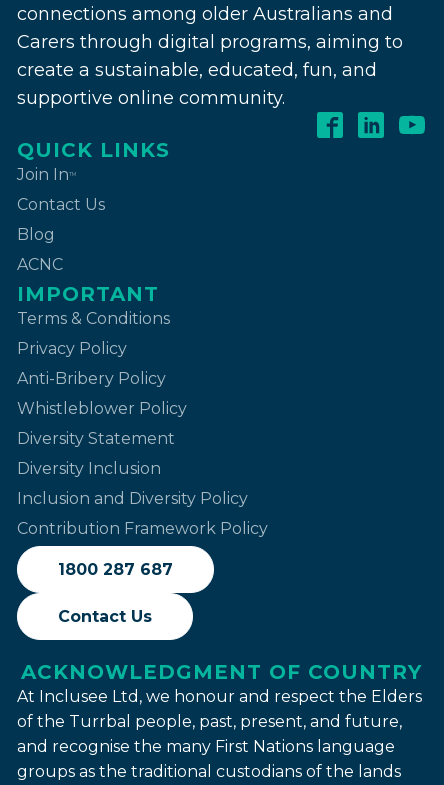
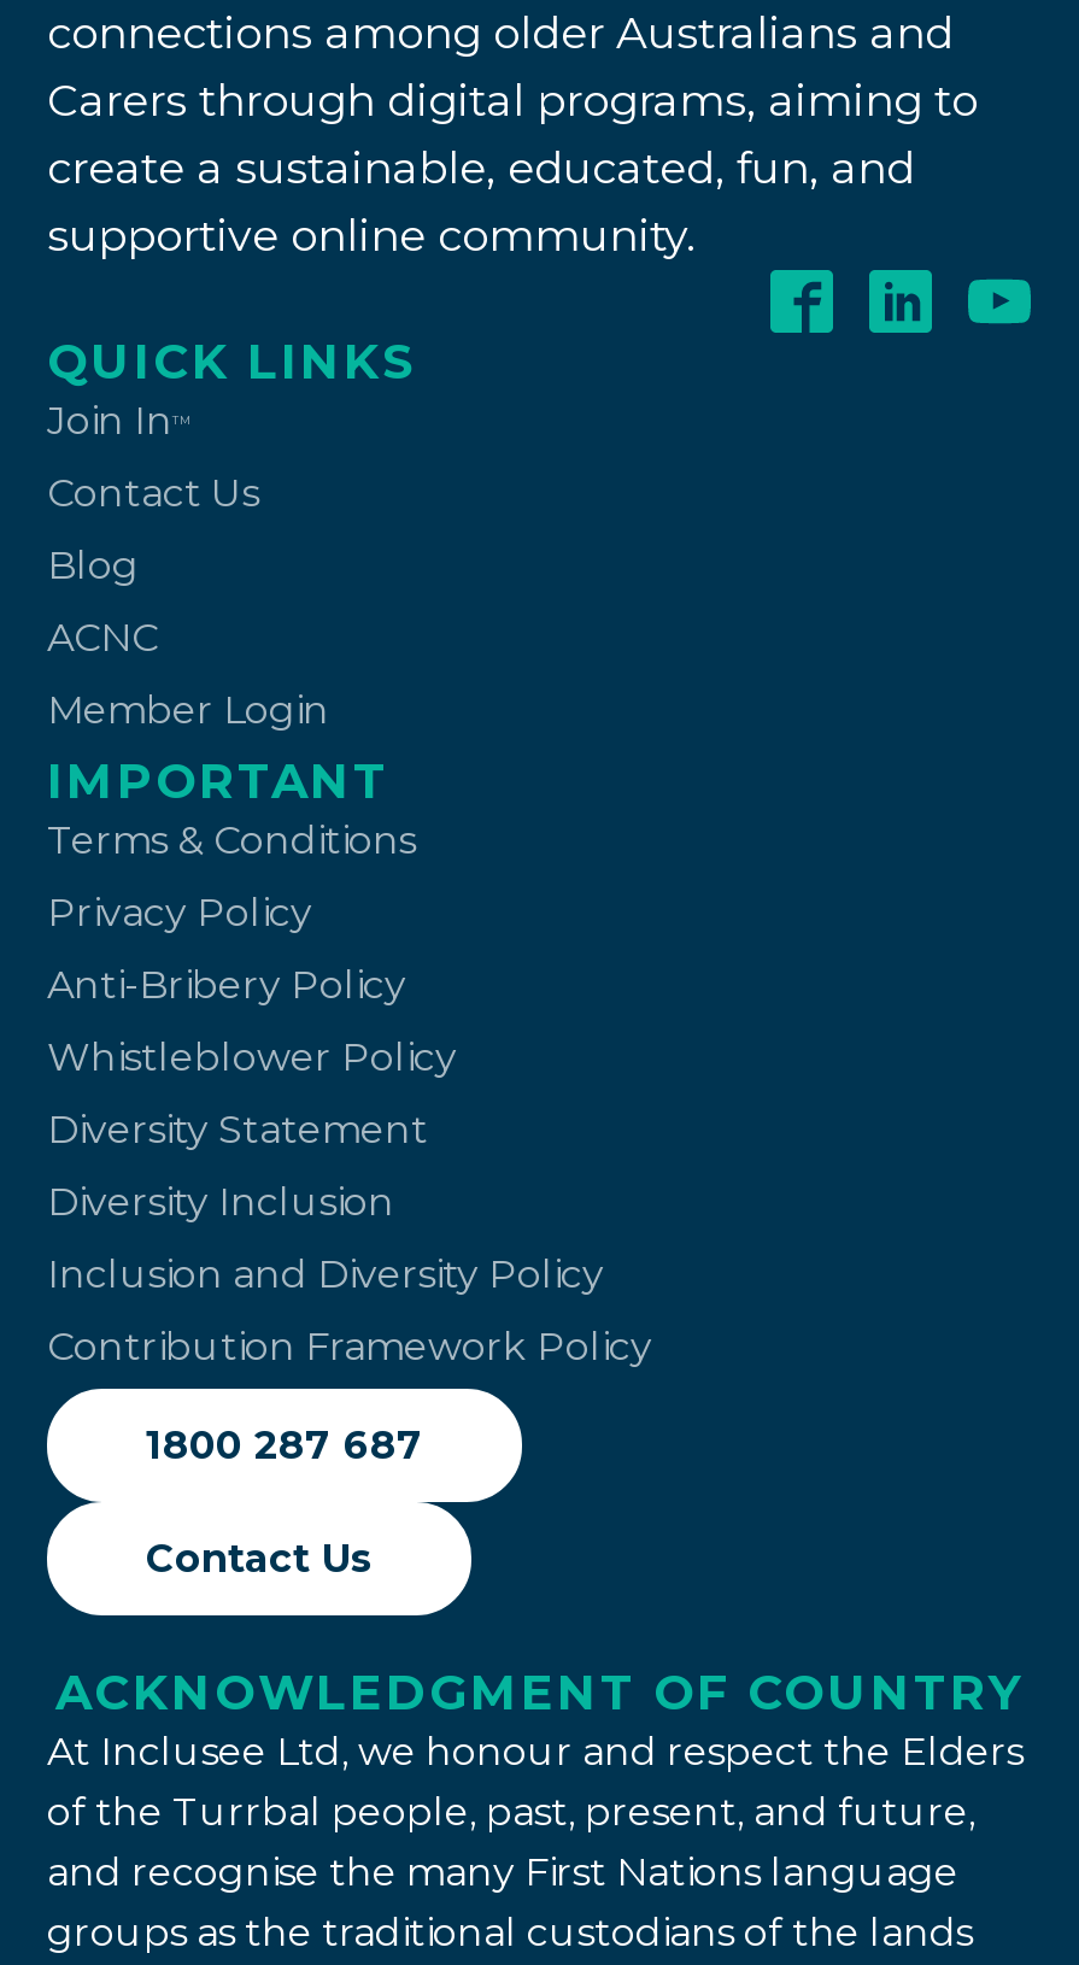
none -> [47,686,329,732] Member Login

